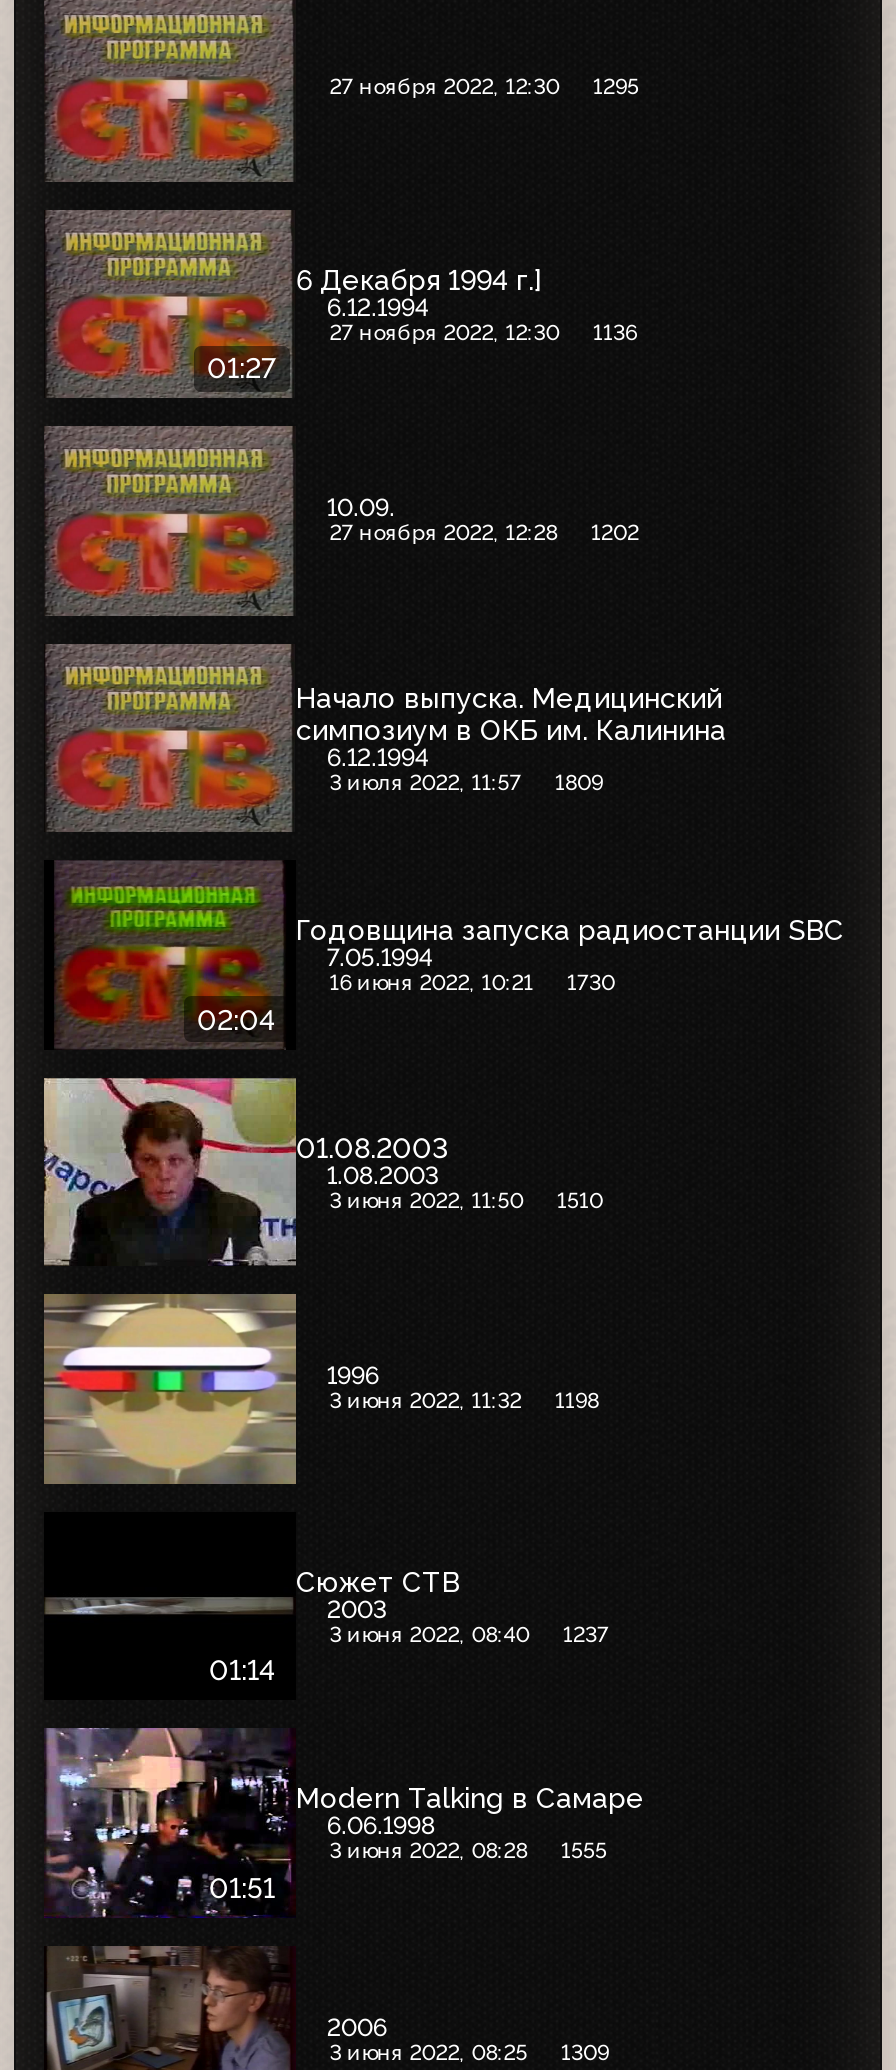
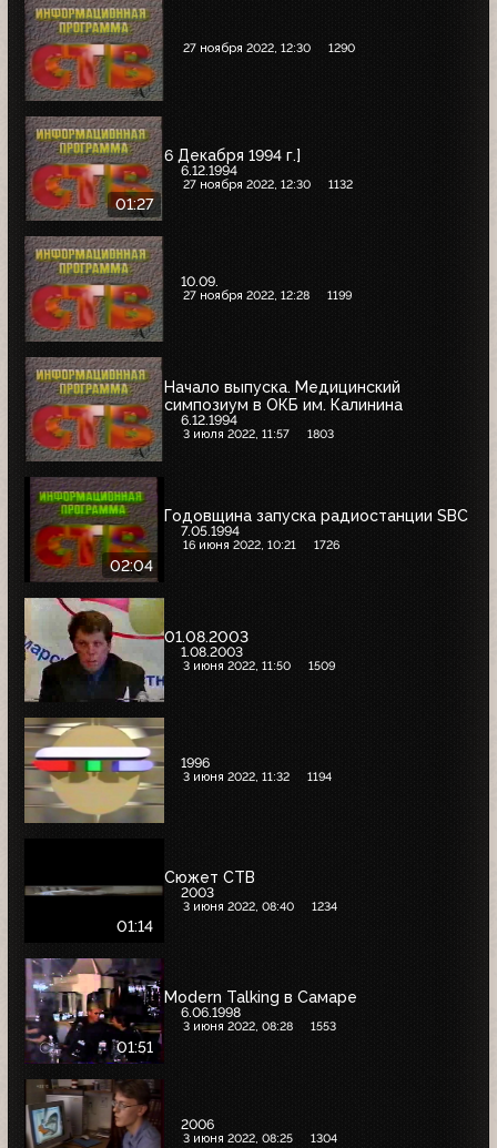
[329,74,639,100] 27 ноября 2022, 12:30 1295 -> [183,41,356,56] 27 ноября 2022, 12:30 1290
[329,319,637,345] 27 ноября 2022, 12:30 1136 -> [183,177,353,192] 27 ноября 2022, 12:30 1132
[329,520,639,546] 27 ноября 2022, 12:28 1202 -> [183,289,352,303] 27 ноября 2022, 12:28 1199
[555,769,603,795] 1809 -> [308,427,334,441] 1803
[329,970,615,996] 16 июня 2022, 10:21 1730 -> [183,538,340,553] 16 июня 2022, 10:21 1726
[329,1187,603,1213] 3 июня 2022, 11:50 1510 -> [183,659,336,673] 3 июня 2022, 11:50 1509
[329,1388,599,1414] 3 июня 2022, 11:32 1198 -> [183,770,332,784] 3 июня 2022, 11:32 1194
[329,1621,609,1647] 3 июня 2022, 08:40 1237 -> [183,899,338,914] 3 июня 2022, 08:40 1234
[561,1838,607,1864] 1555 -> [311,1020,337,1034] 1553
[329,2039,609,2065] 3 июня 2022, 08:25 1309 -> [183,1131,338,1145] 3 июня 2022, 08:25 1304

